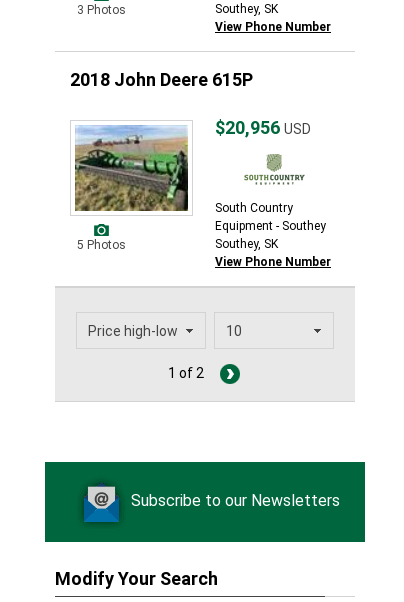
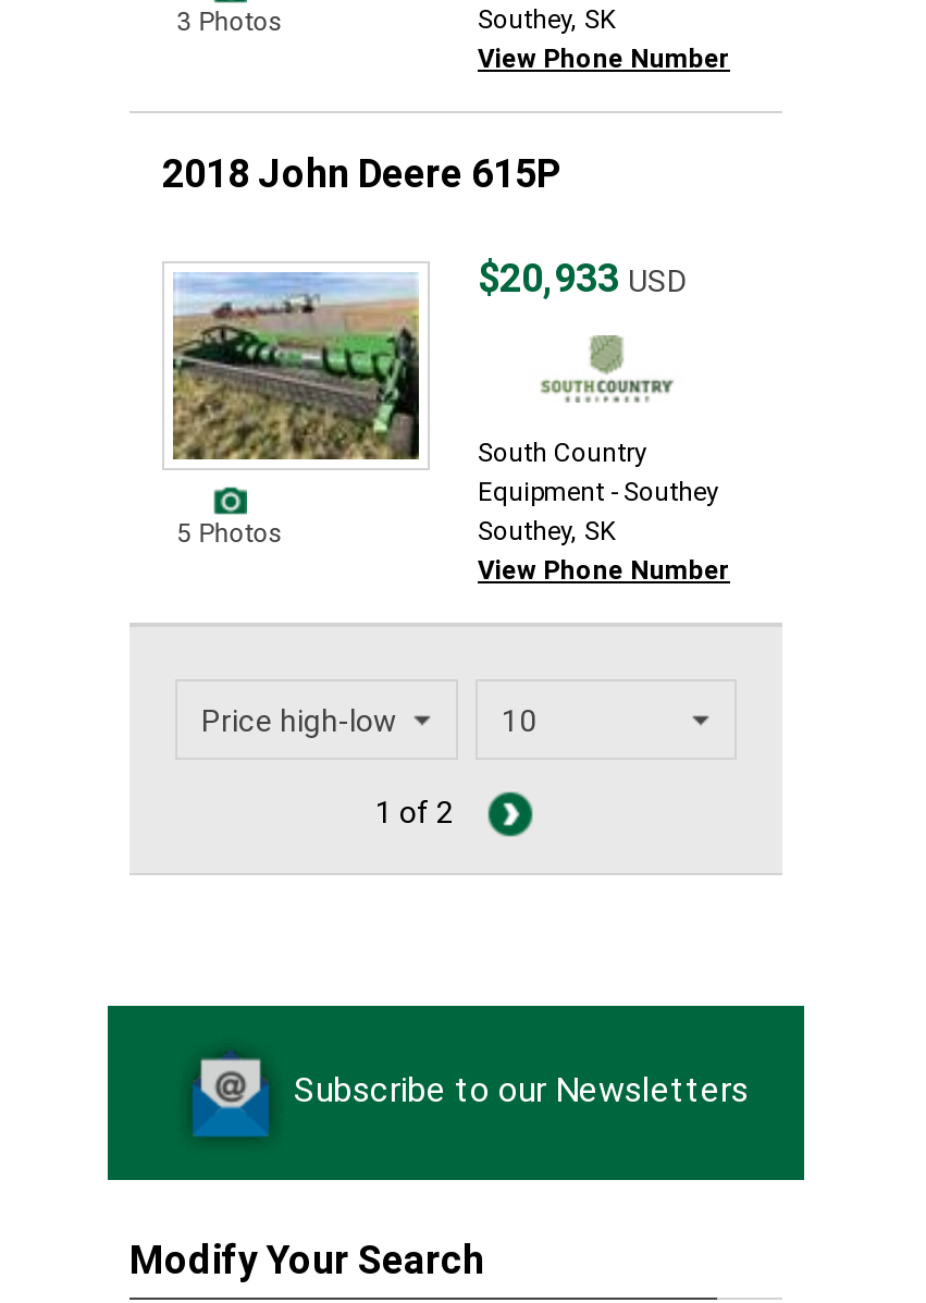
[215,117,311,138] $20,956 USD -> [478,255,687,300] $20,933 USD

